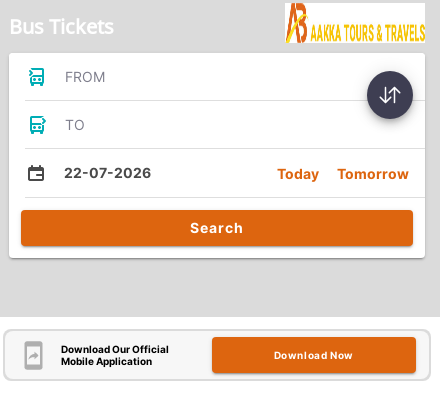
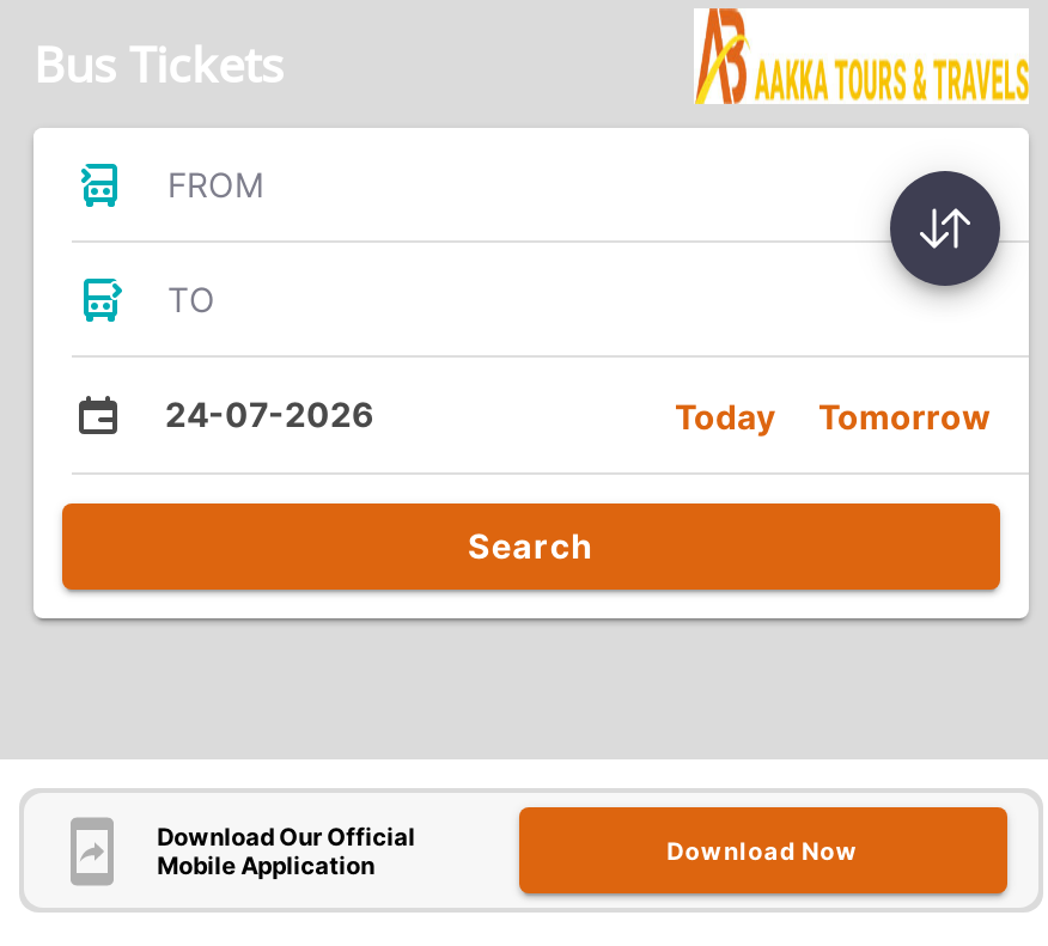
[64,164,151,181] 22-07-2026 -> [165,393,373,434] 24-07-2026

